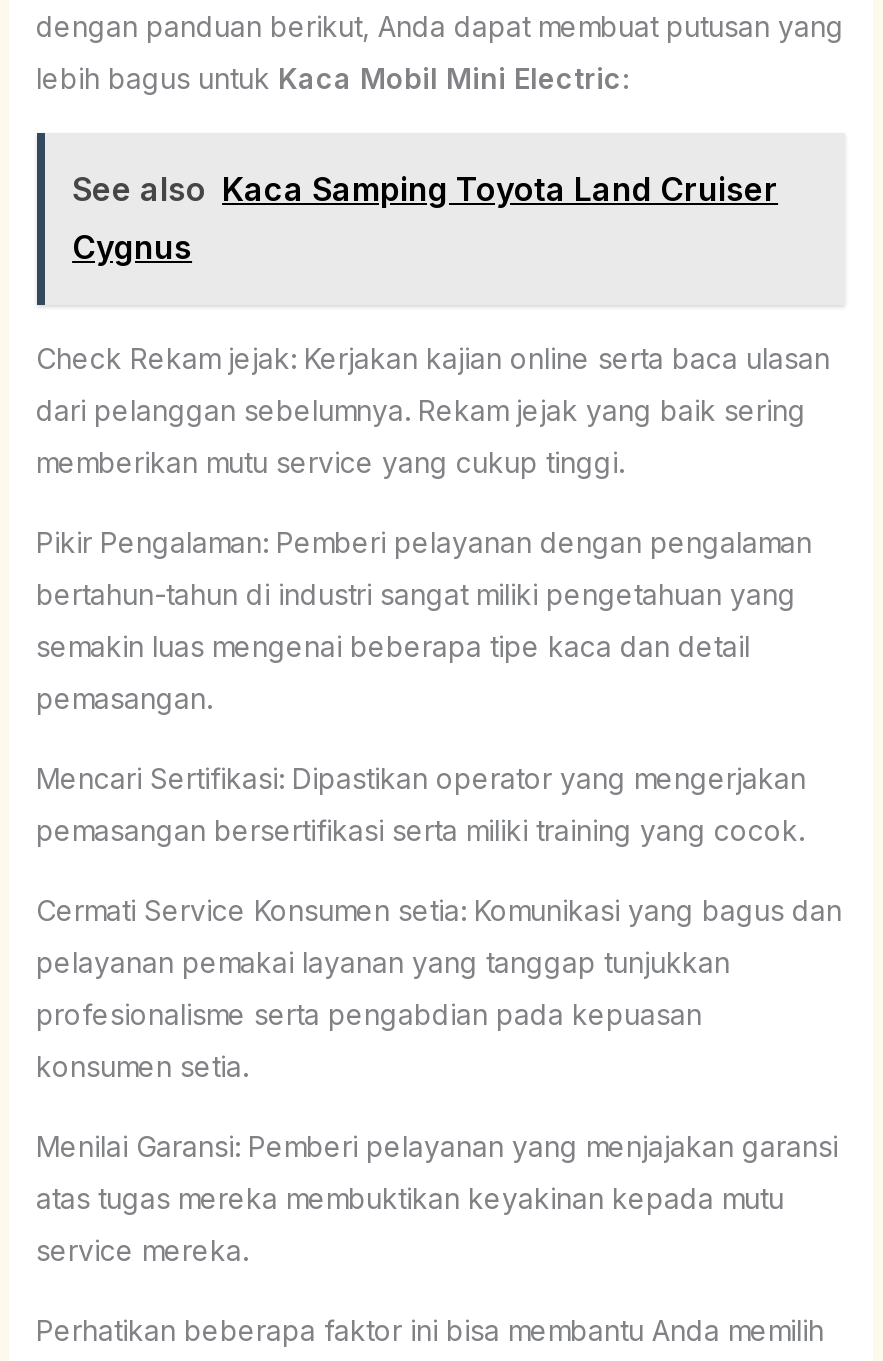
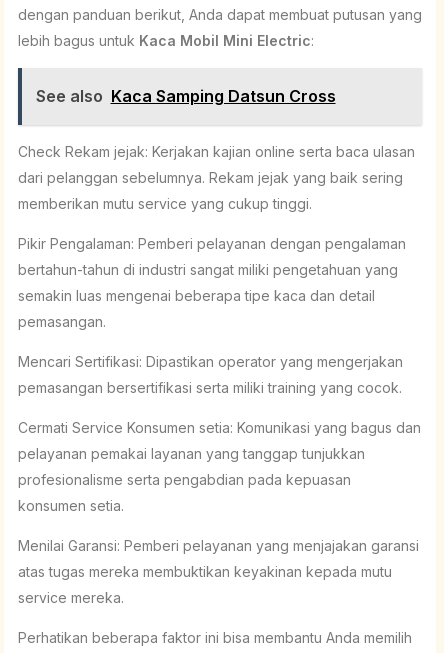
[72,170,778,268] See also Kaca Samping Toyota Land Cruiser | Cygnus -> [35,86,335,106] See also Kaca Samping Datsun Cross

